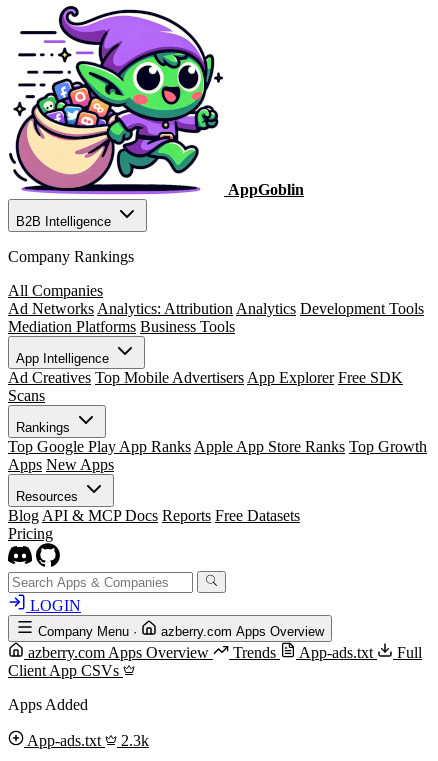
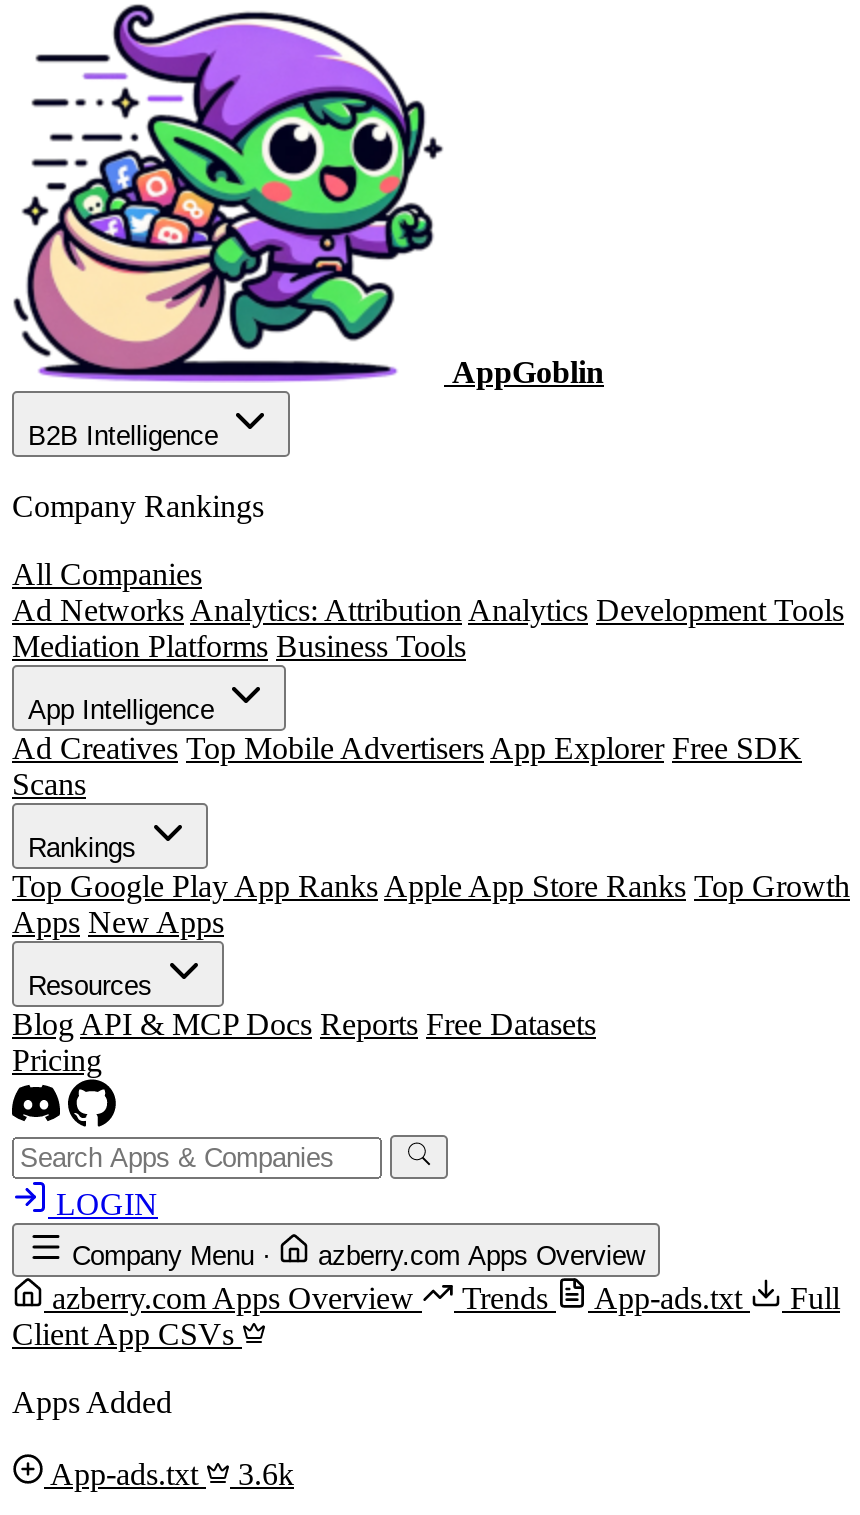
[24,732,149,749] App-ads.txt 2.3k -> [44,1458,294,1492] App-ads.txt 3.6k

